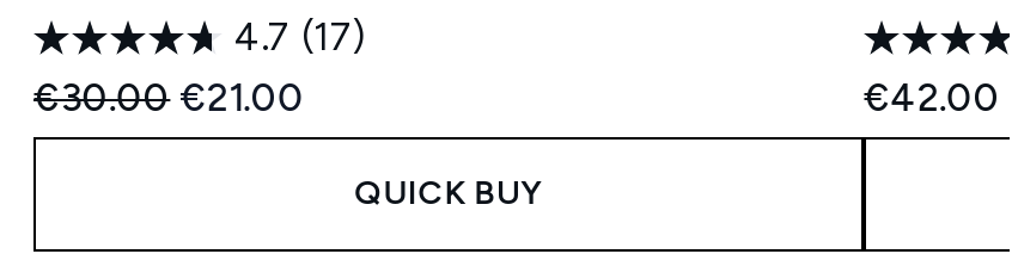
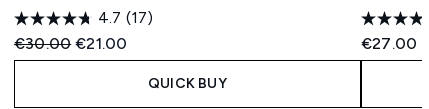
[864,75,1001,120] €42.00 -> [361,34,417,53] €27.00

